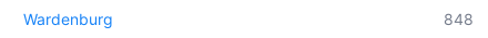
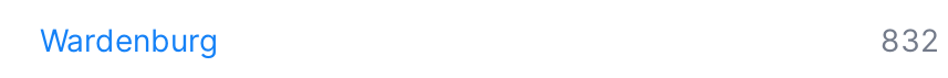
[444,9,474,28] 848 -> [881,20,938,57] 832

